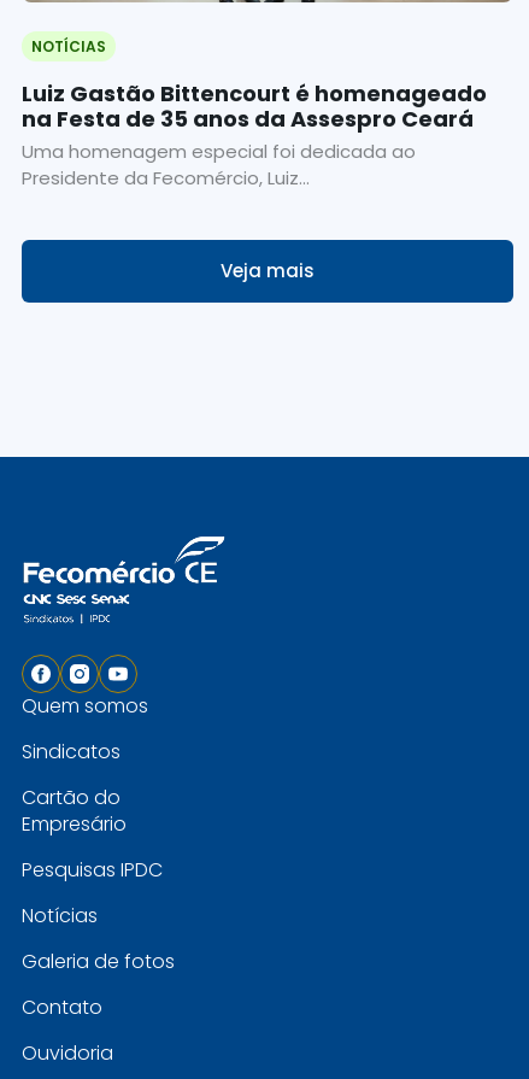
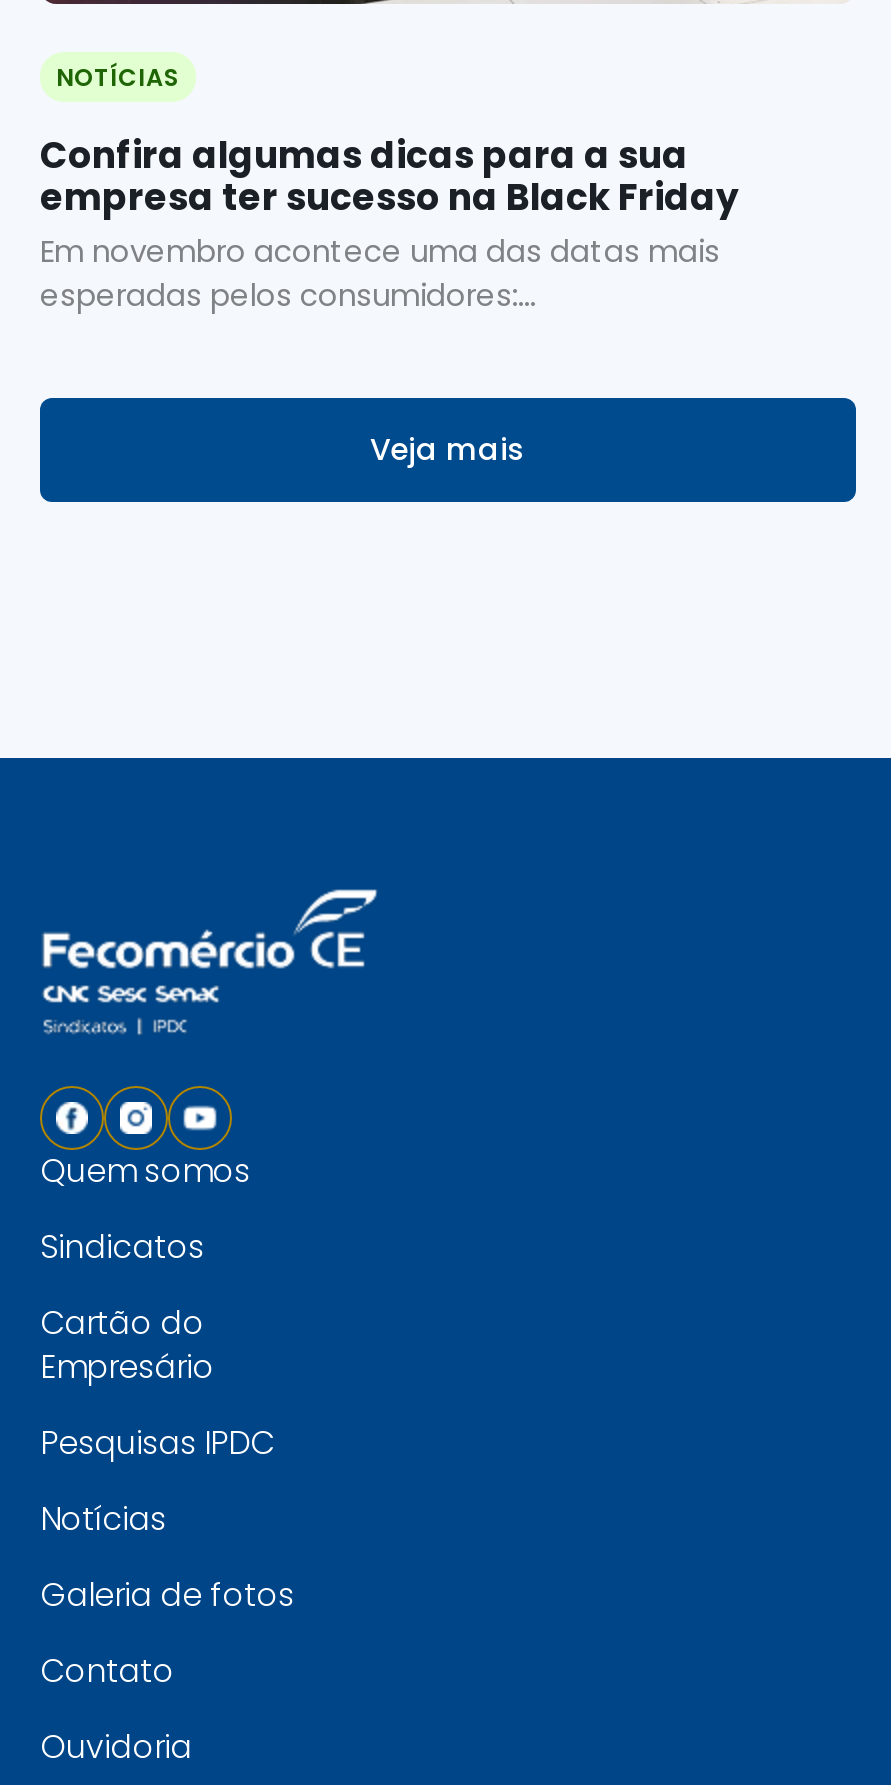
[22,78,487,190] Luiz Gastão Bittencourt é homenageado | na Festa de 35 anos da Assespro Ceará | Uma homenagem especial foi dedicada ao | Presidente da Fecomércio, Luiz... -> [40,129,738,315] Confira algumas dicas para a sua | empresa ter sucesso na Black Friday | Em novembro acontece uma das datas mais | esperadas pelos consumidores:...

